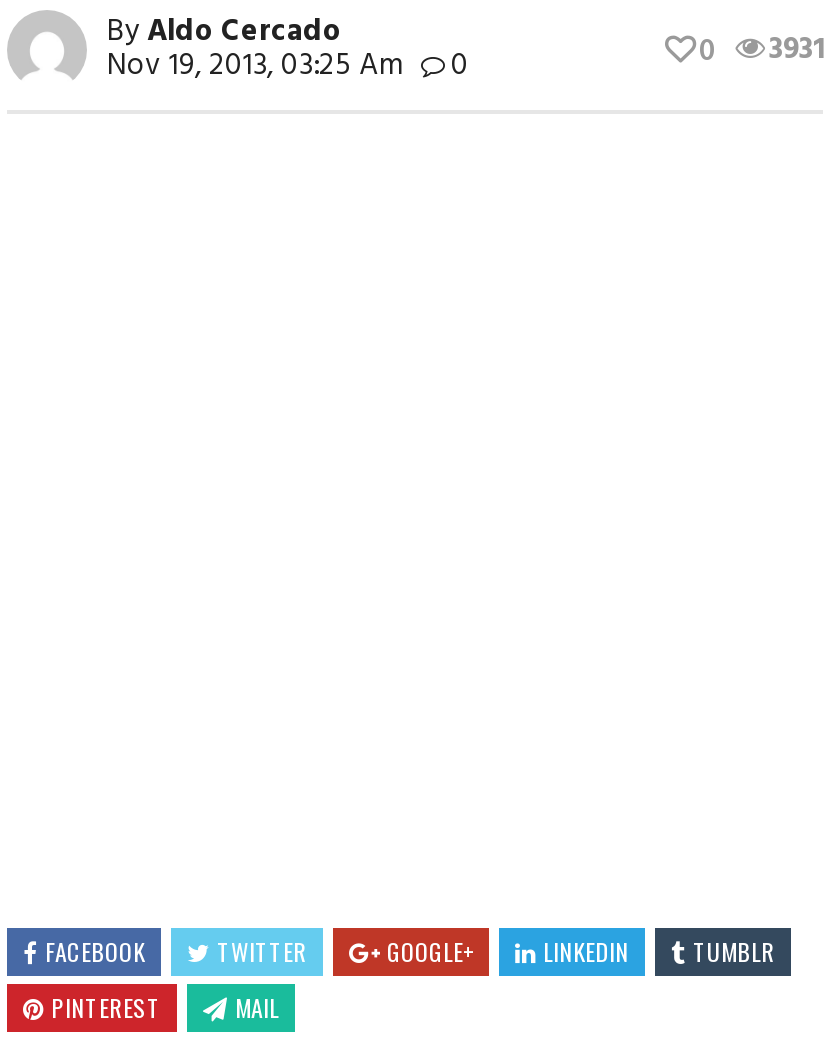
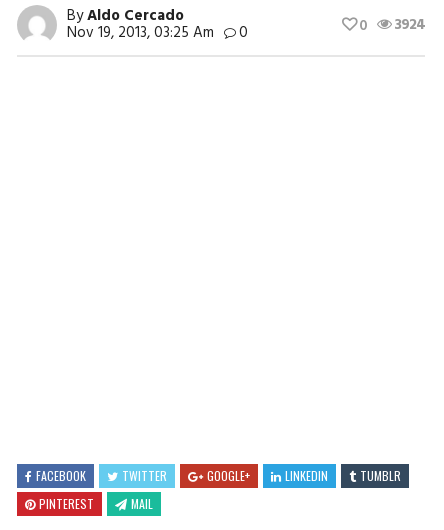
[699,25,823,75] 0 3931 -> [359,12,425,37] 0 3924

